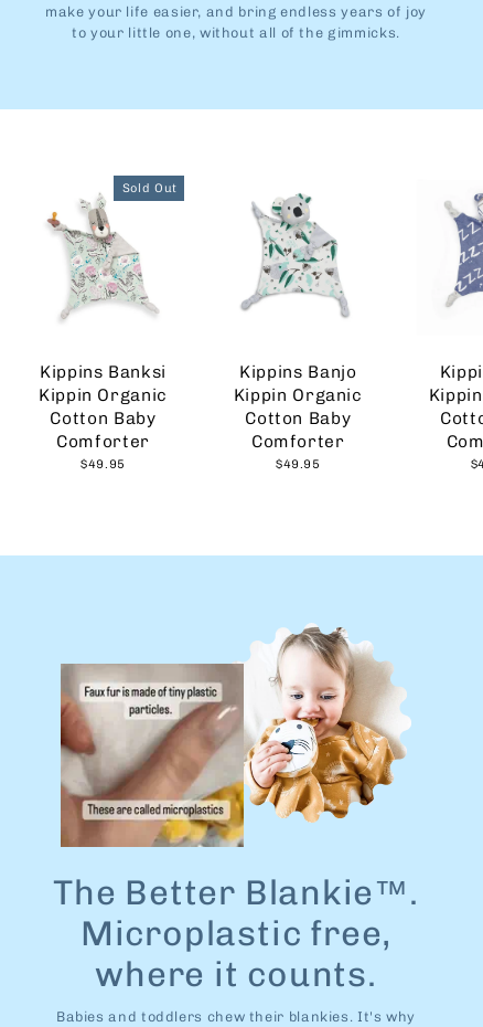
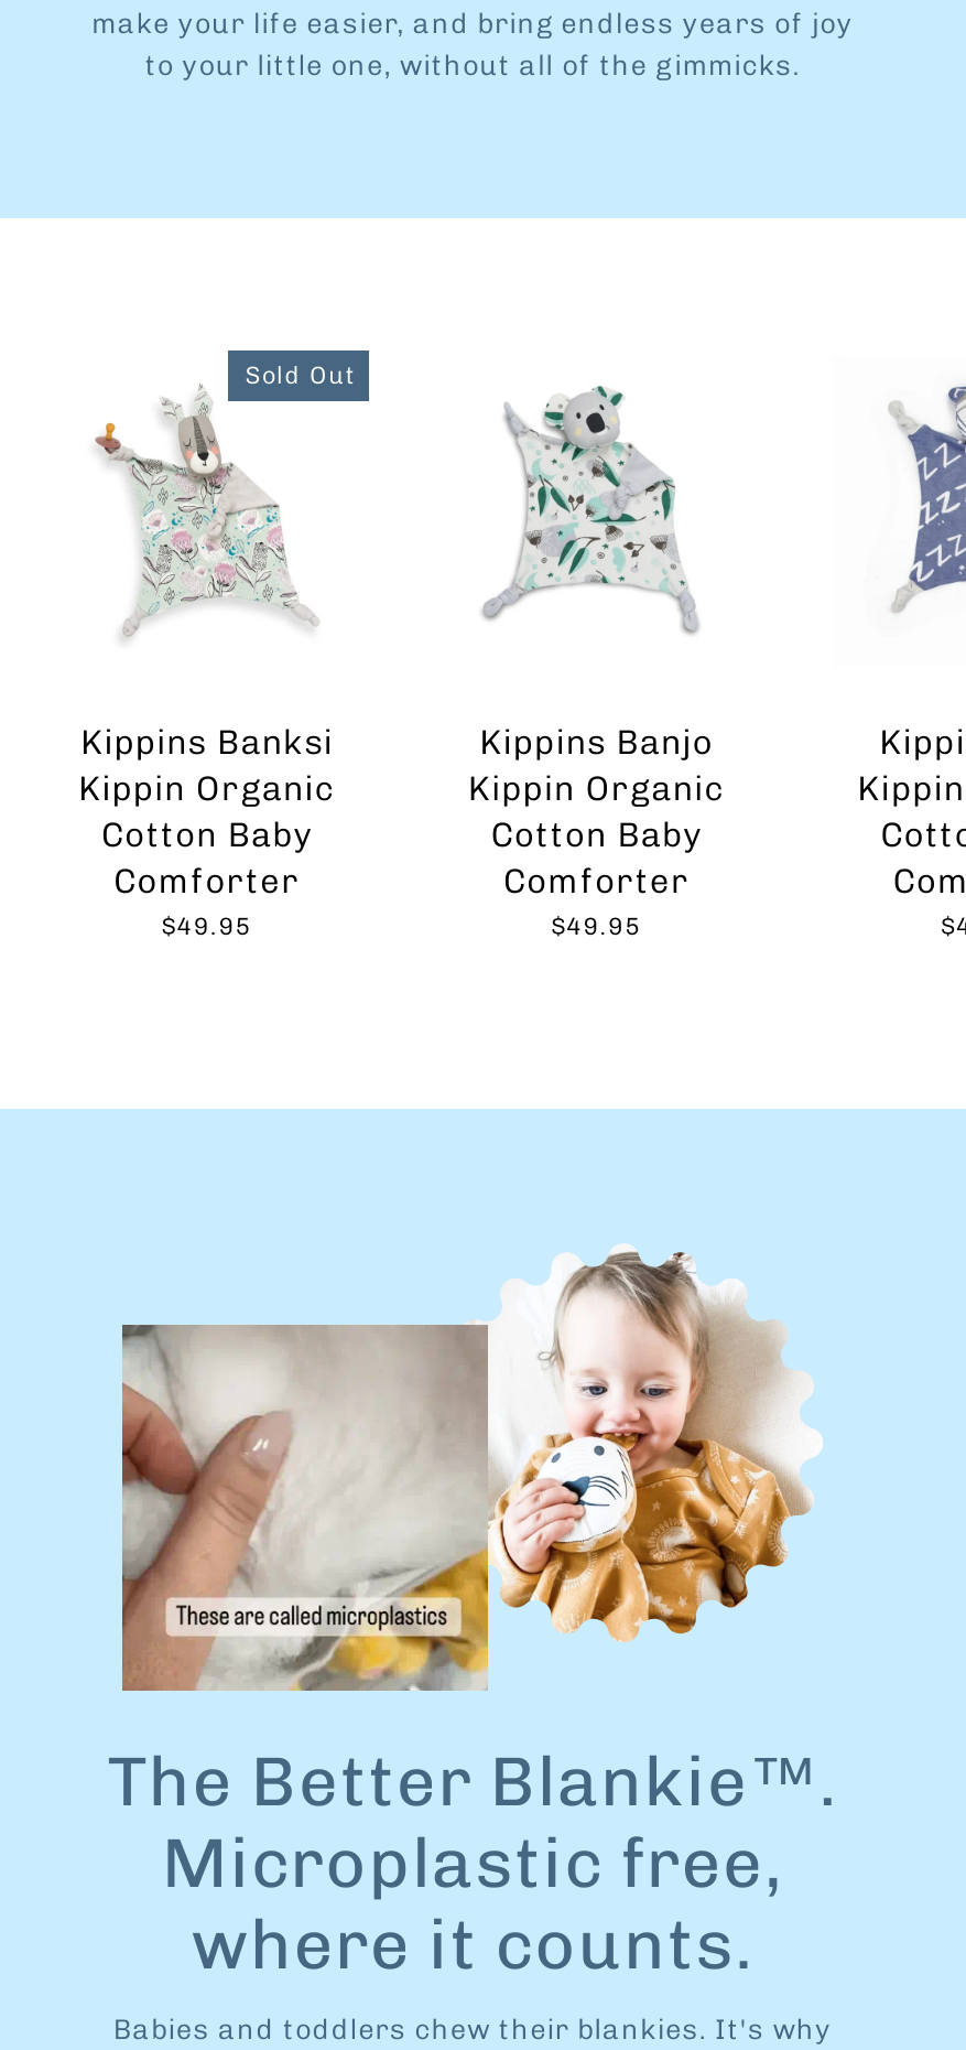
[61,664,244,848] [image] -> [122,1325,490,1691] [image]

